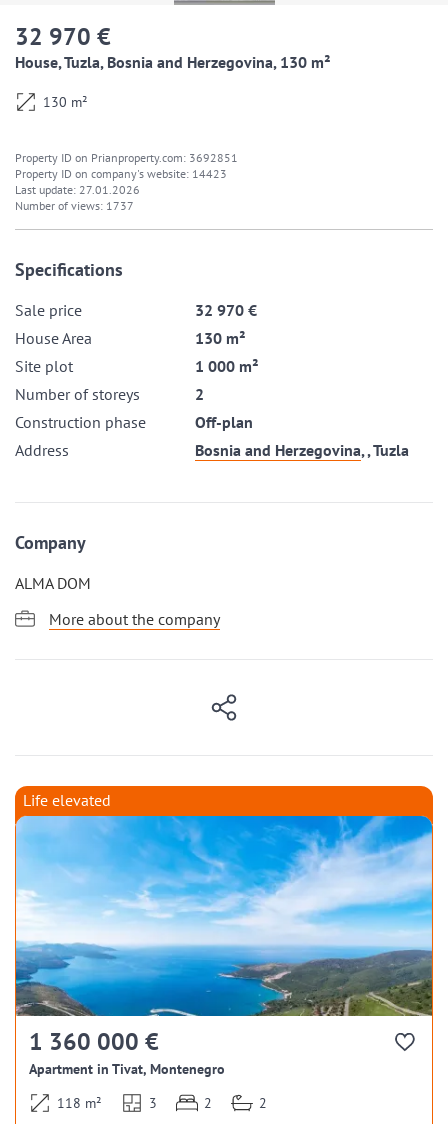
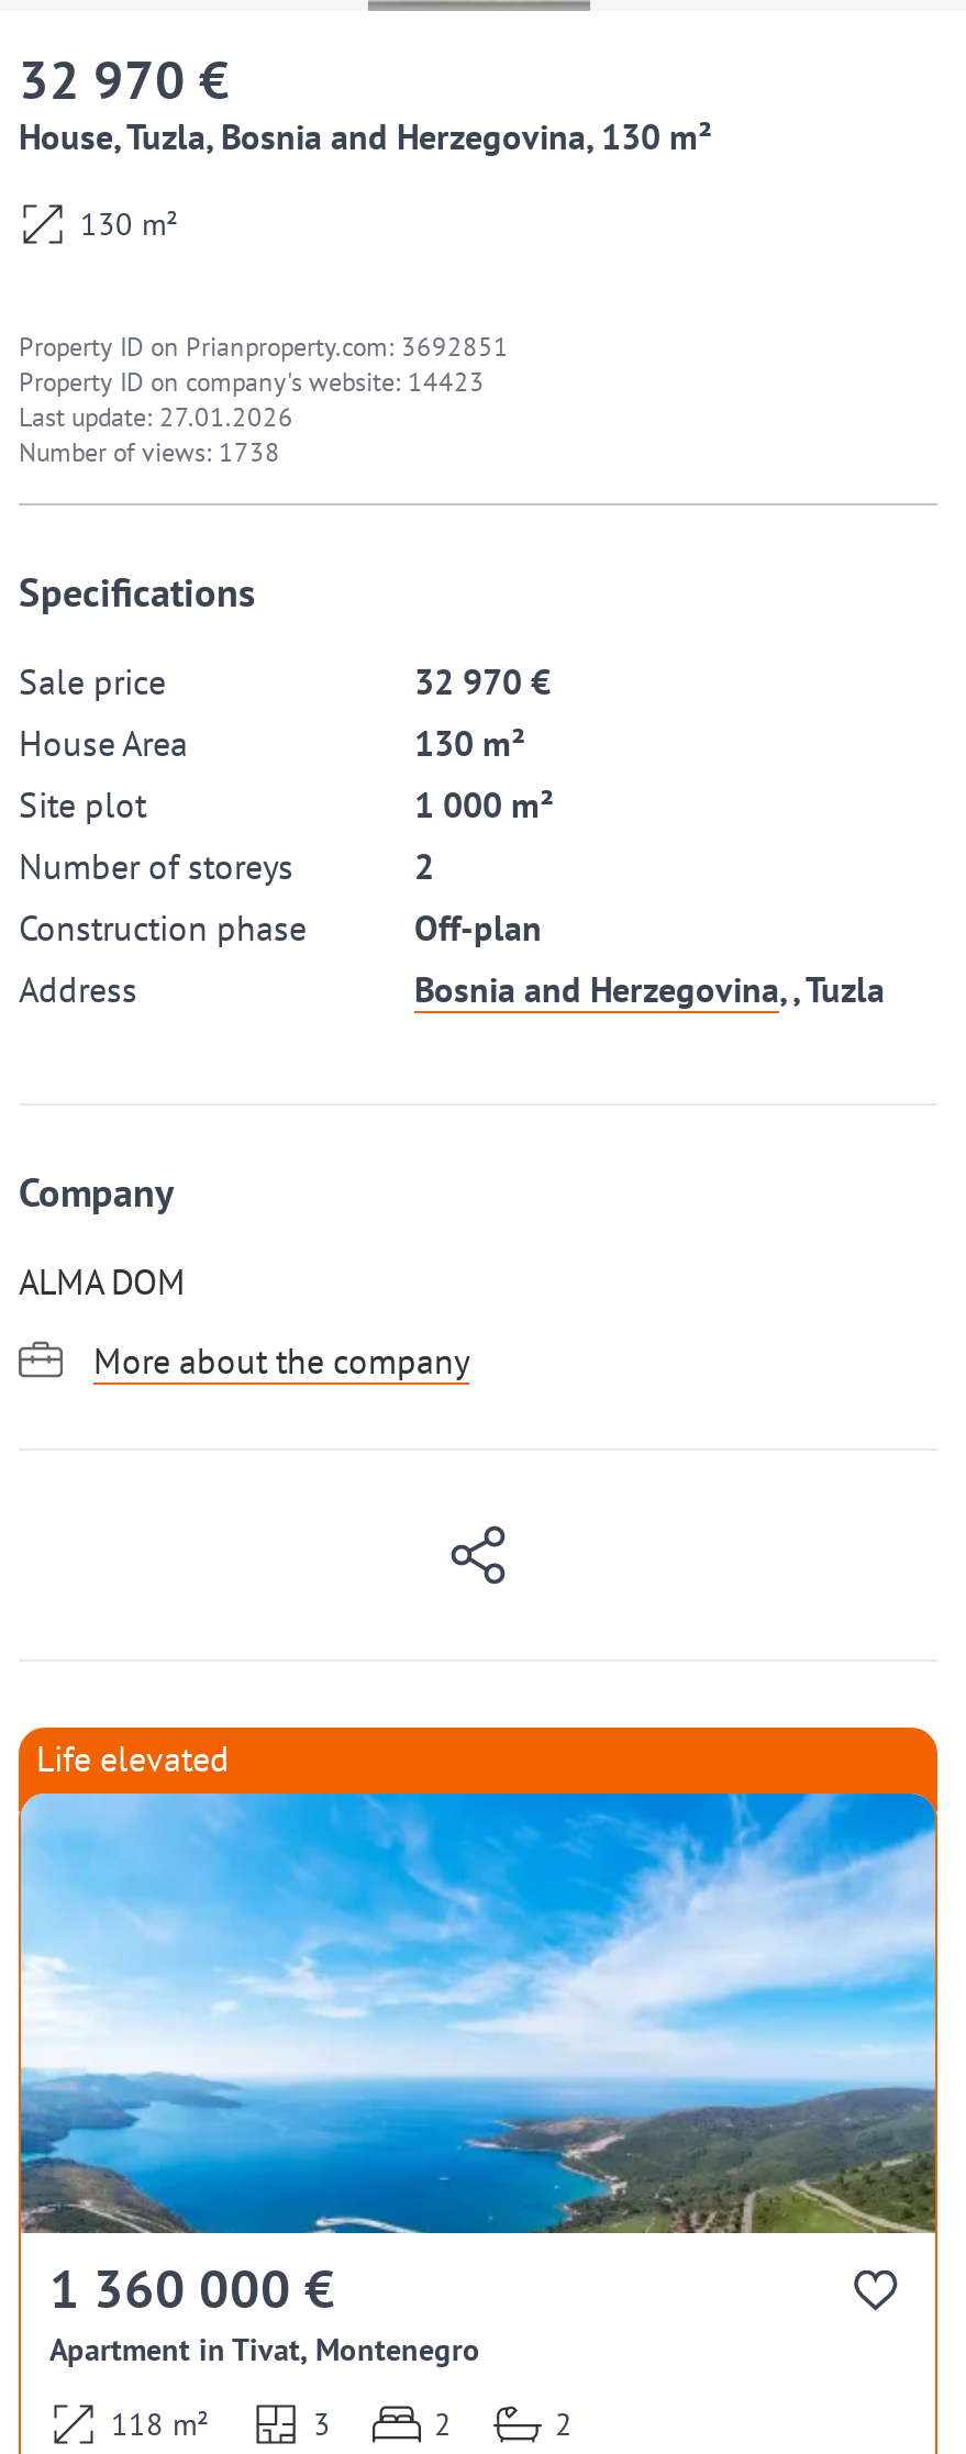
[15,198,134,213] Number of views: 1737 -> [19,435,280,468] Number of views: 1738

